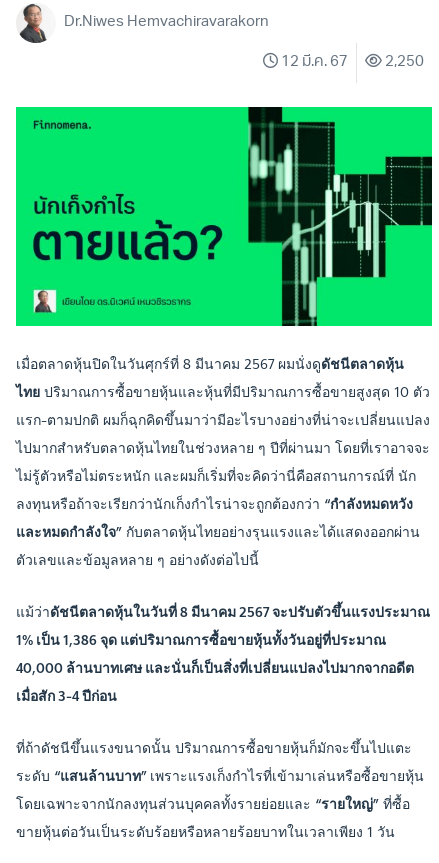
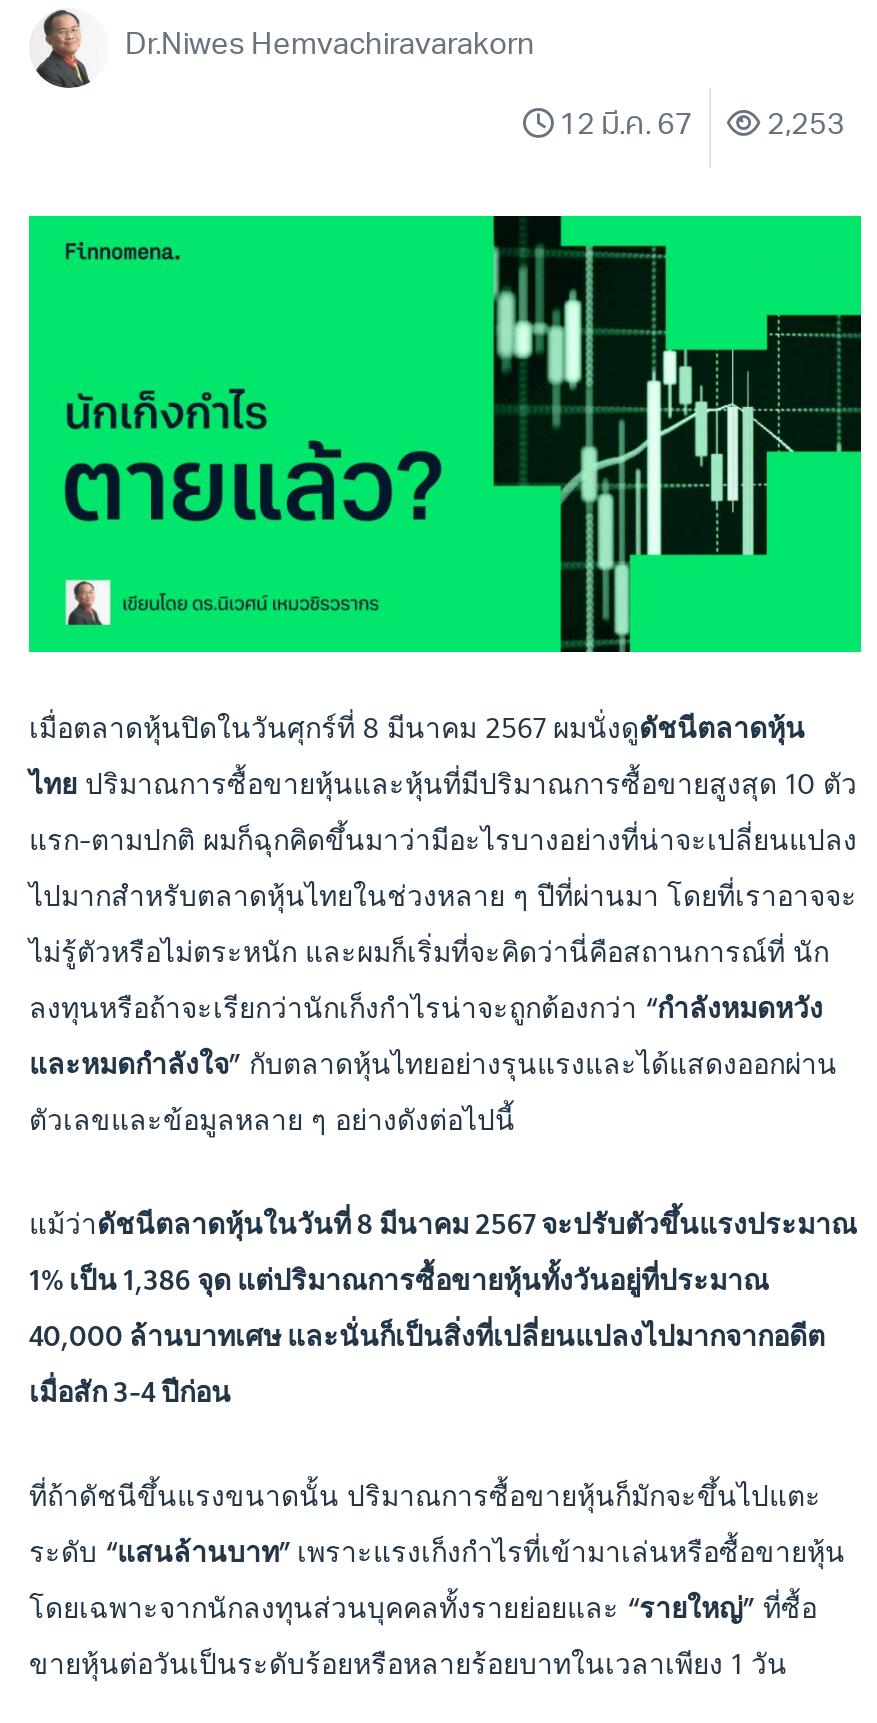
[385,55,424,70] 2,250 -> [767,112,845,142] 2,253

